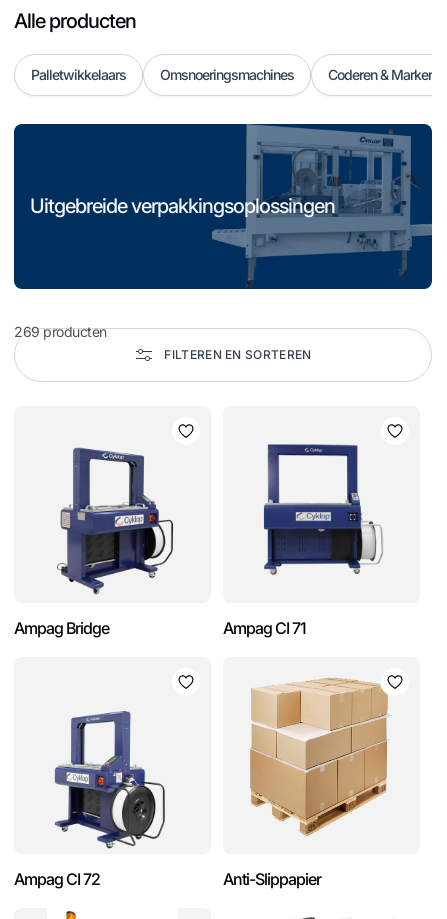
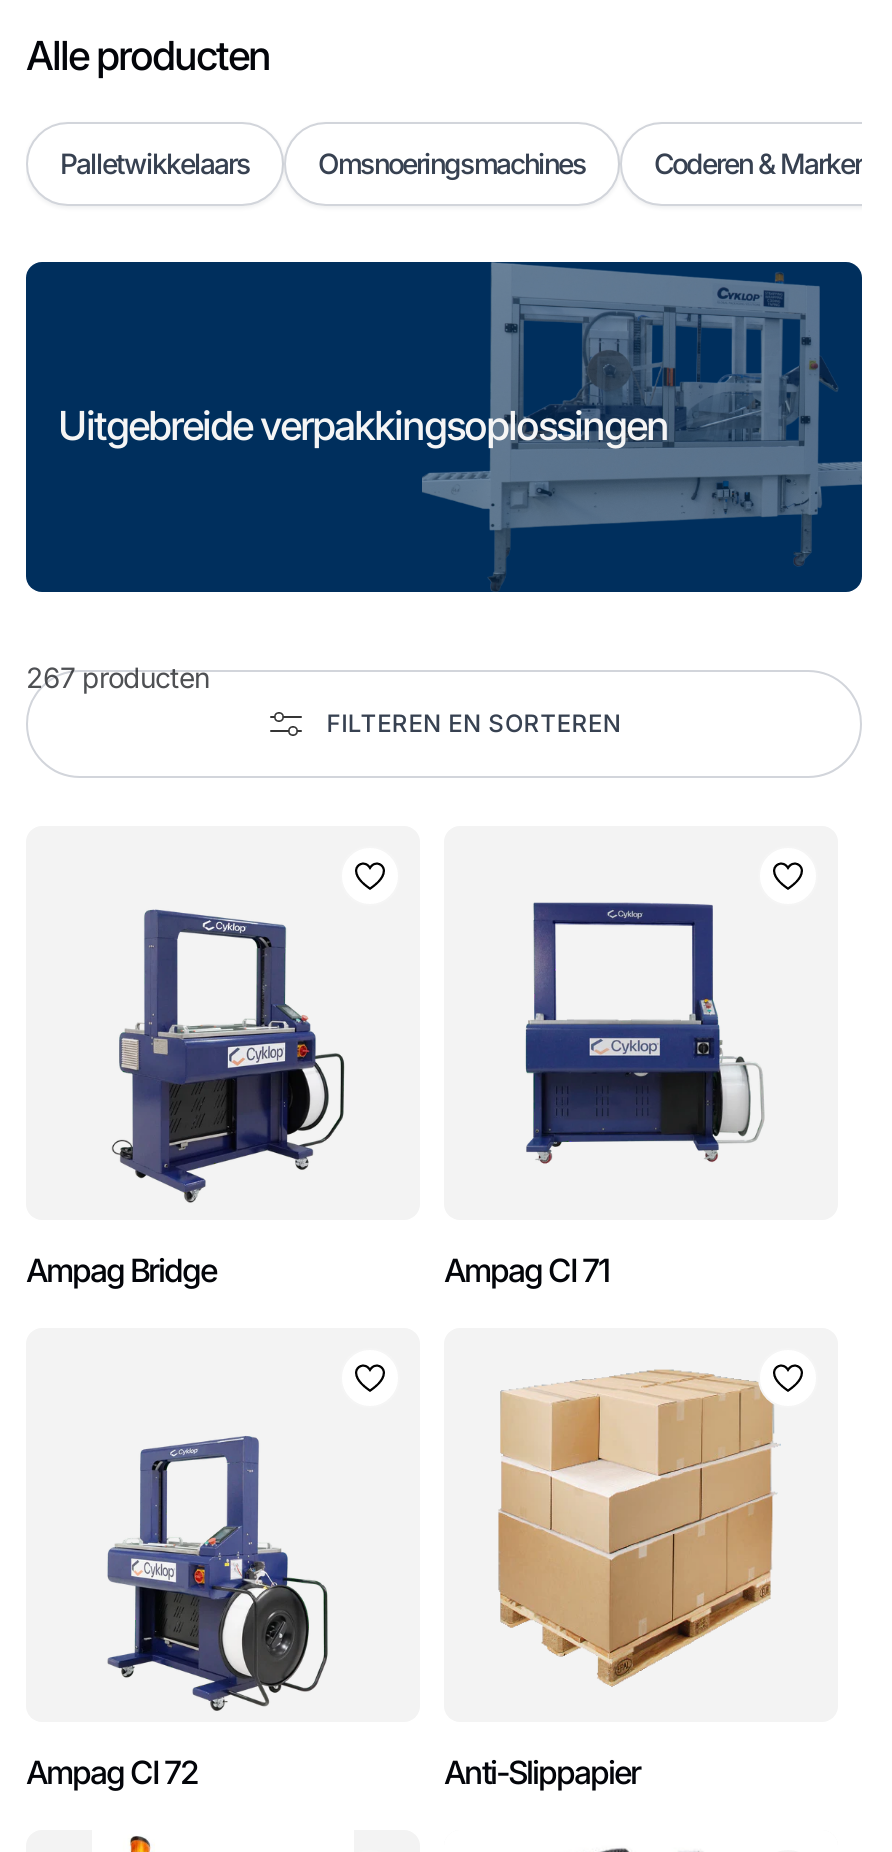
[14,323,106,340] 269 producten -> [26,660,209,694] 267 producten

